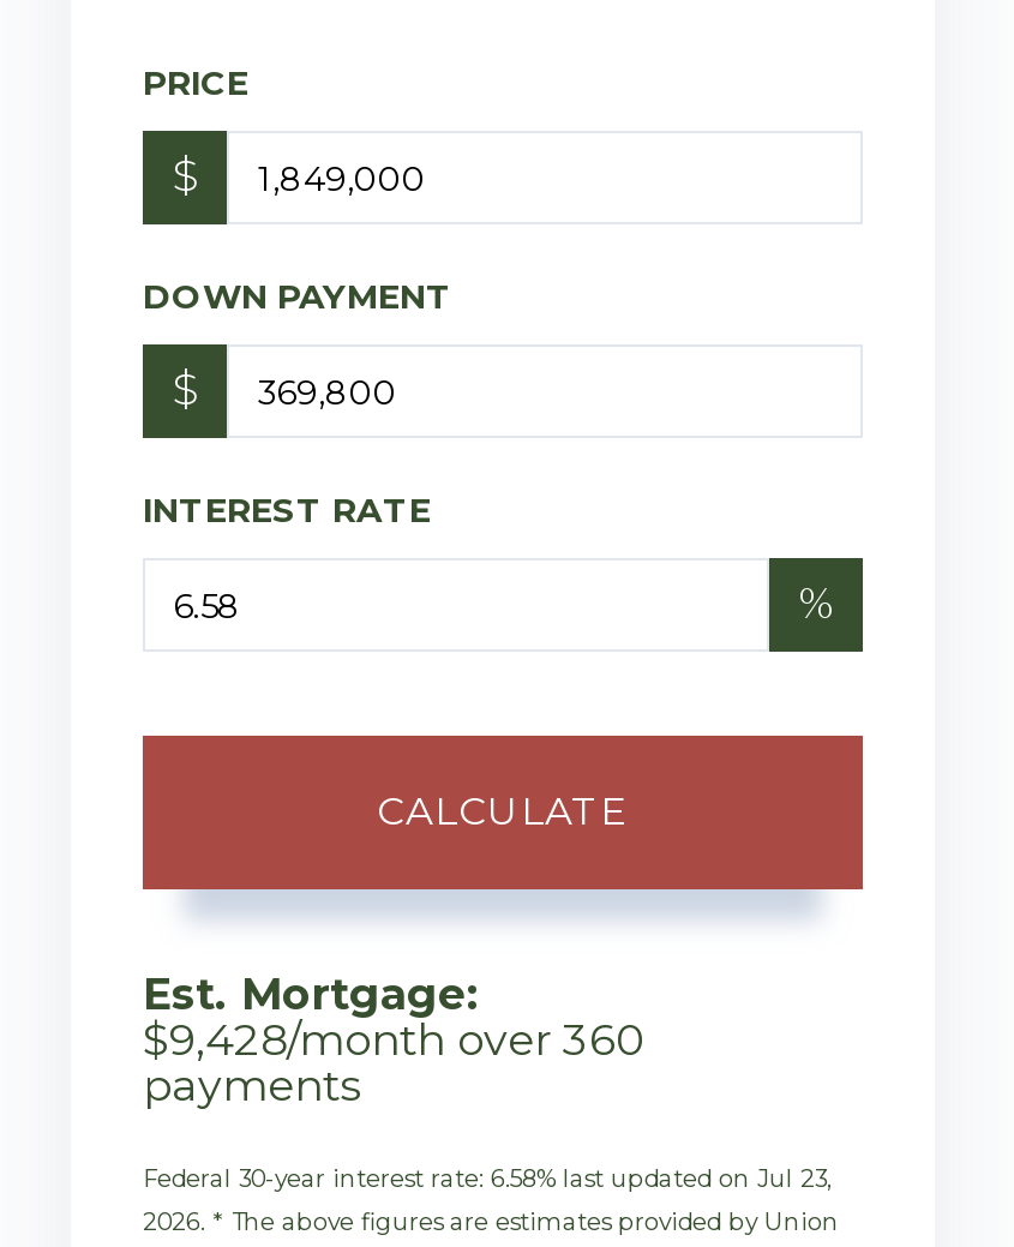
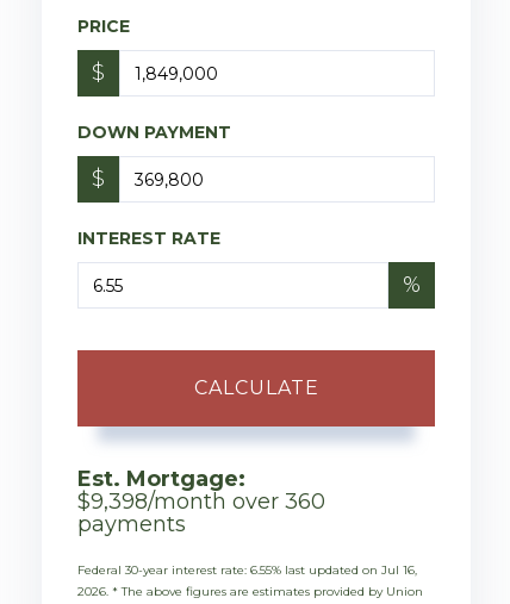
[143,1015,644,1067] $9,428/month over 360 -> [77,489,325,515] $9,398/month over 360
[143,1163,832,1195] Federal 30-year interest rate: 6.58% last updated on Jul 23, -> [77,563,417,578] Federal 30-year interest rate: 6.55% last updated on Jul 16,

